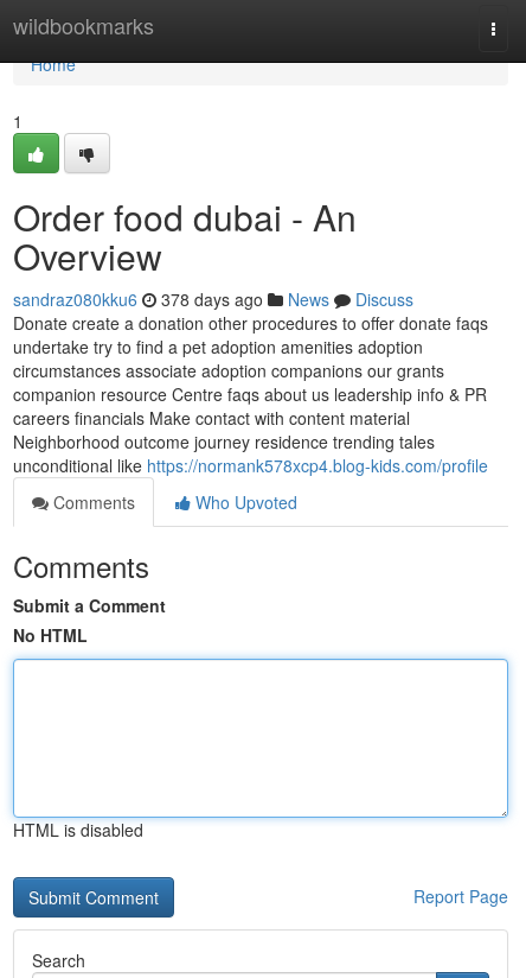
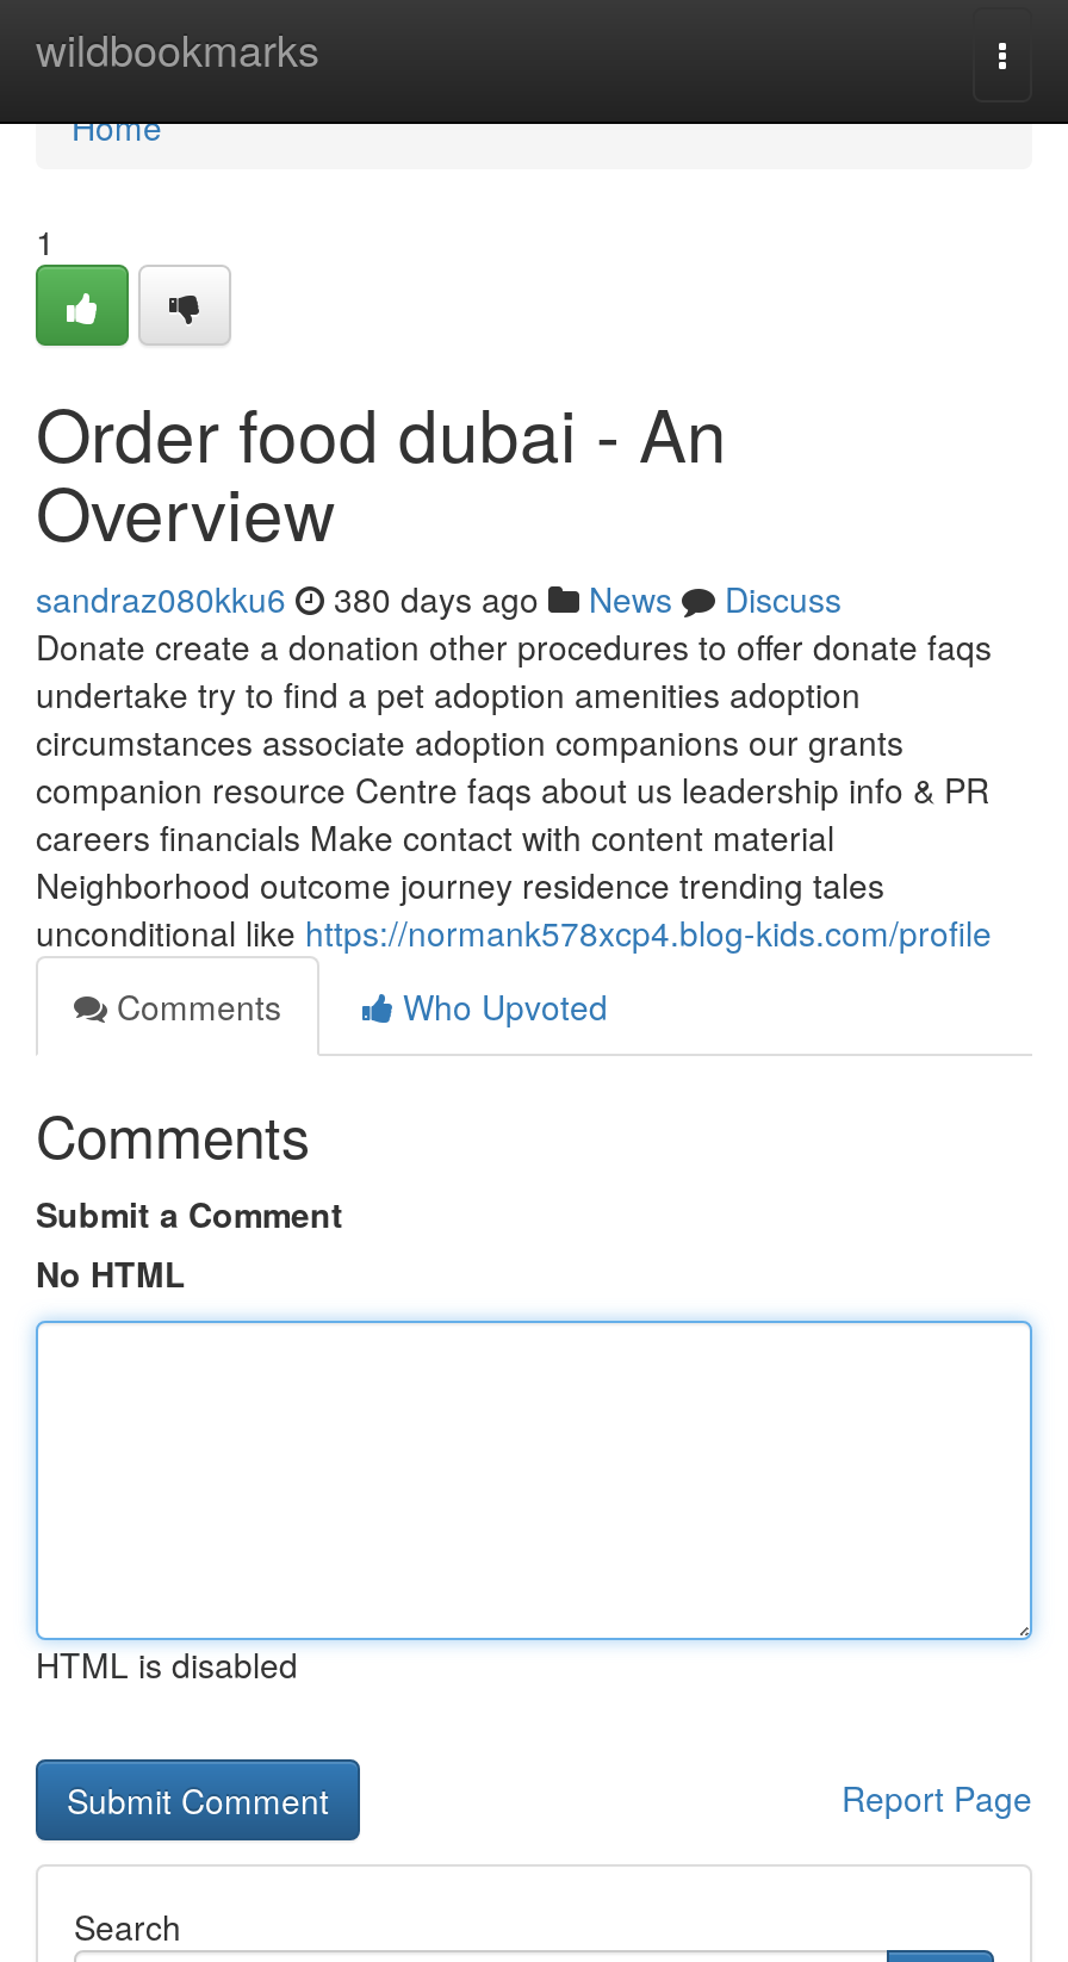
[13,287,413,311] sandraz080kku6 378 days ago News Discuss -> [36,575,842,622] sandraz080kku6 380 days ago News Discuss

